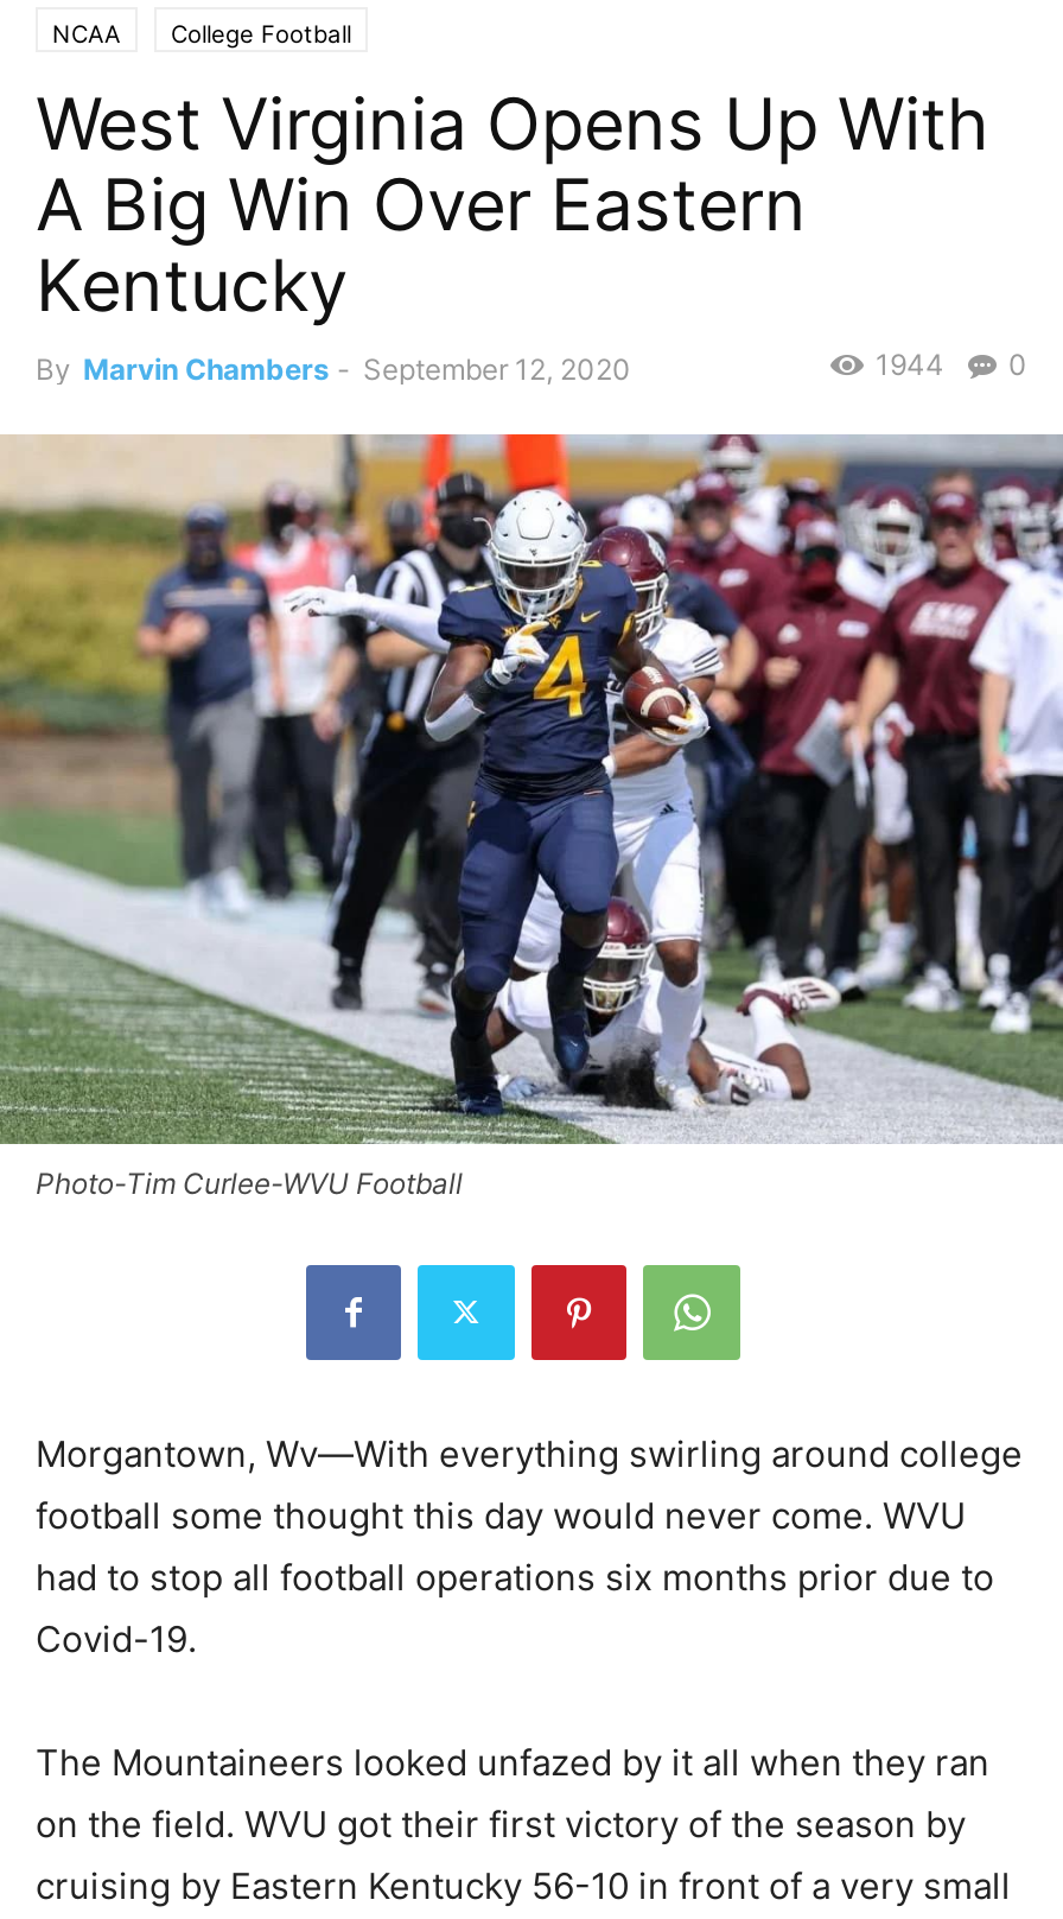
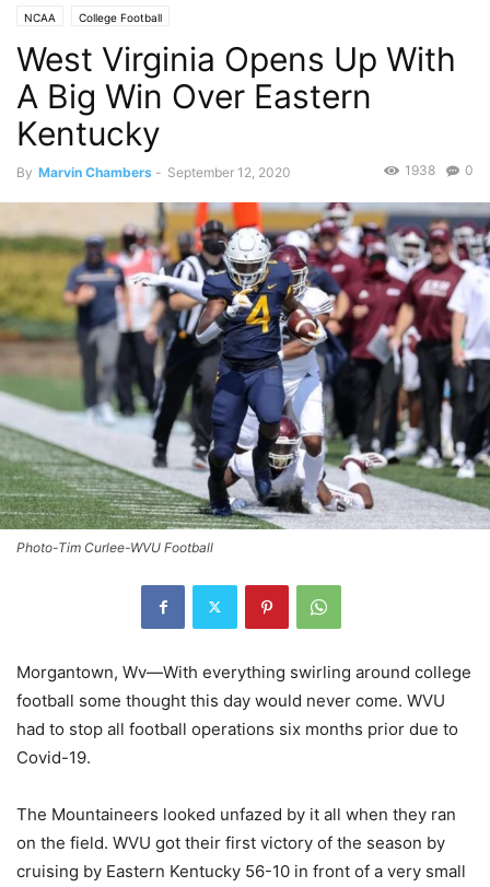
[876,347,1027,382] 1944 0 -> [405,162,474,178] 1938 0

